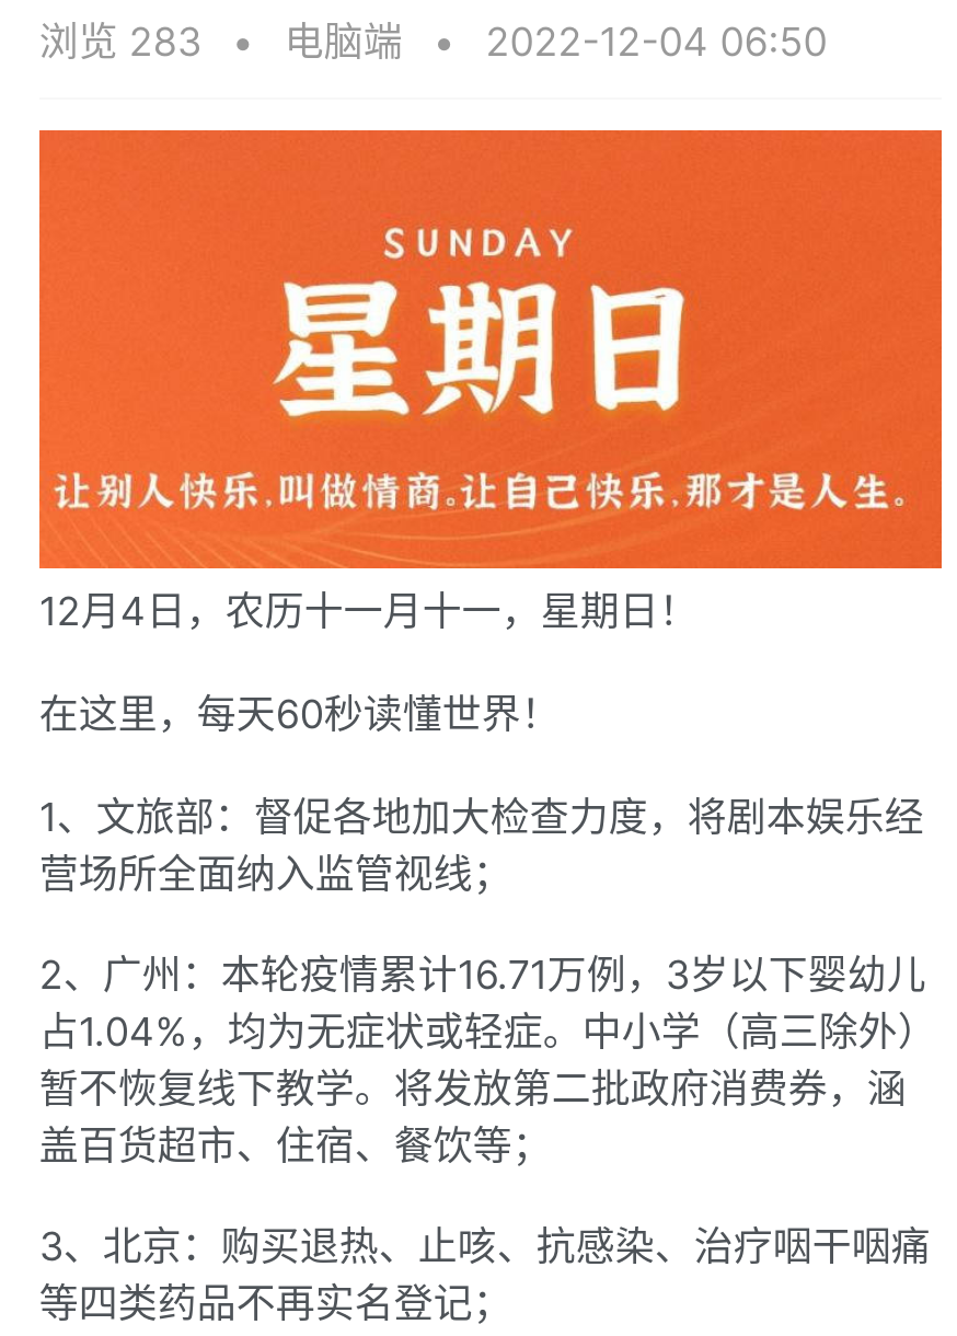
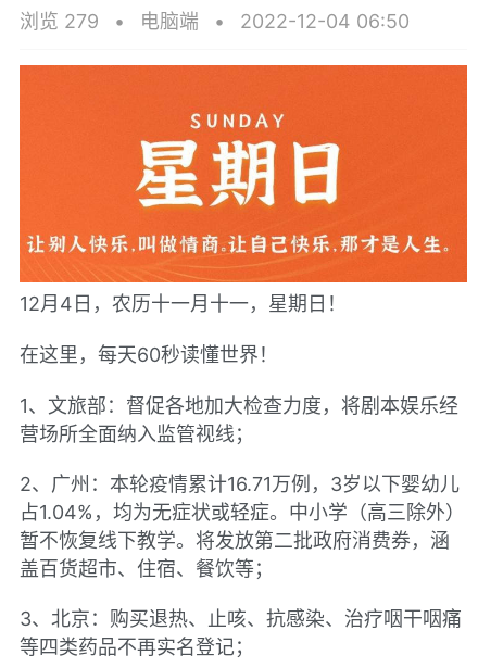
[39,18,201,64] 浏览 283 -> [19,9,99,32] 浏览 279

